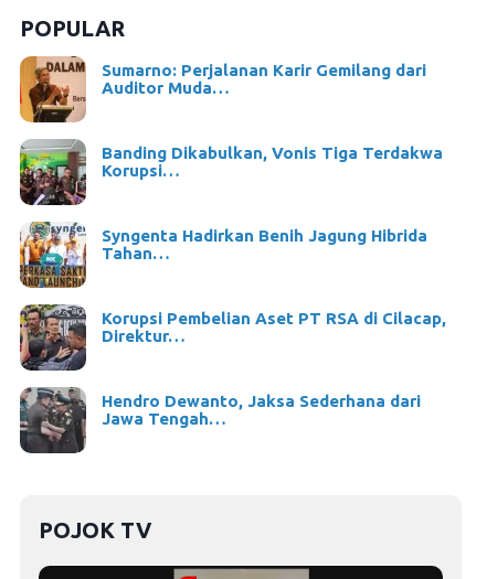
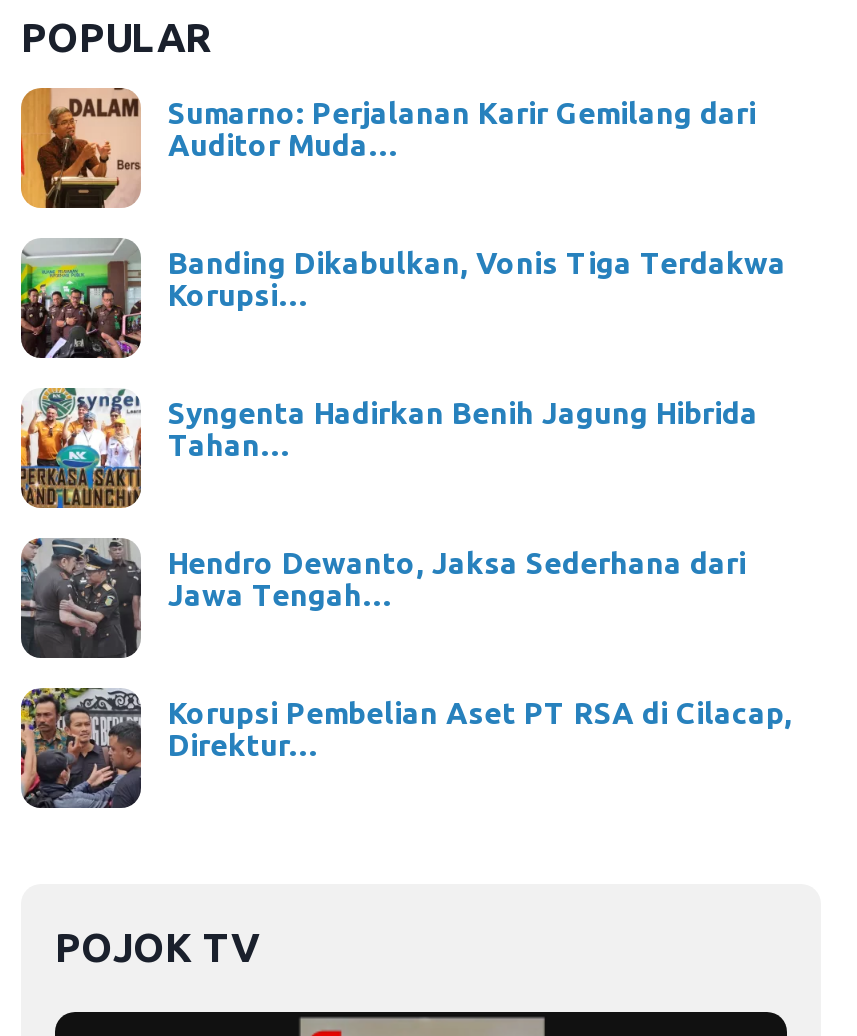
moved [18,302,446,372] -> [17,684,792,810]: [image] | Korupsi Pembelian Aset PT RSA di Cilacap, | Direktur…
moved [19,387,420,453] -> [19,538,746,658]: [image] | Hendro Dewanto, Jaksa Sederhana dari | Jawa Tengah…

